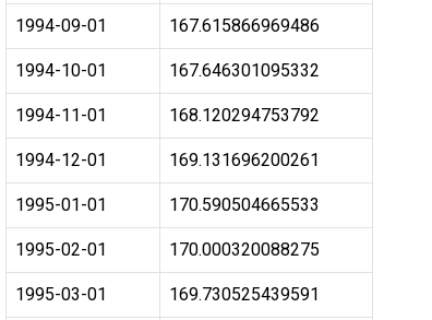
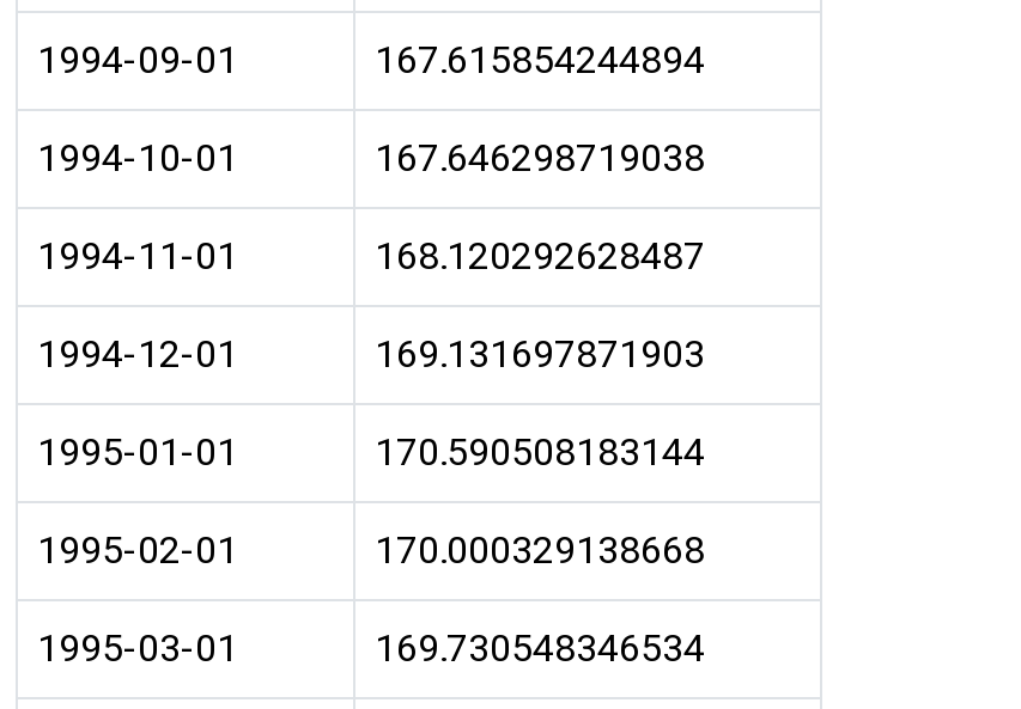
[169,15,320,36] 167.615866969486 -> [375,37,705,82] 167.615854244894
[169,60,320,81] 167.646301095332 -> [375,135,705,181] 167.646298719038
[169,105,320,126] 168.120294753792 -> [375,233,705,279] 168.120292628487
[169,150,320,170] 169.131696200261 -> [375,331,705,377] 169.131697871903
[169,194,320,215] 170.590504665533 -> [375,429,705,475] 170.590508183144
[169,239,320,260] 170.000320088275 -> [375,527,705,573] 170.000329138668
[169,284,320,305] 169.730525439591 -> [375,625,705,671] 169.730548346534

